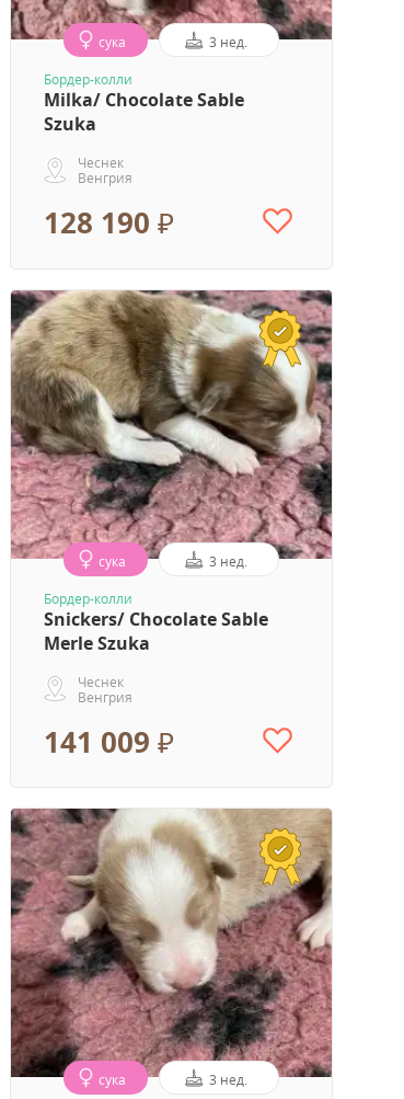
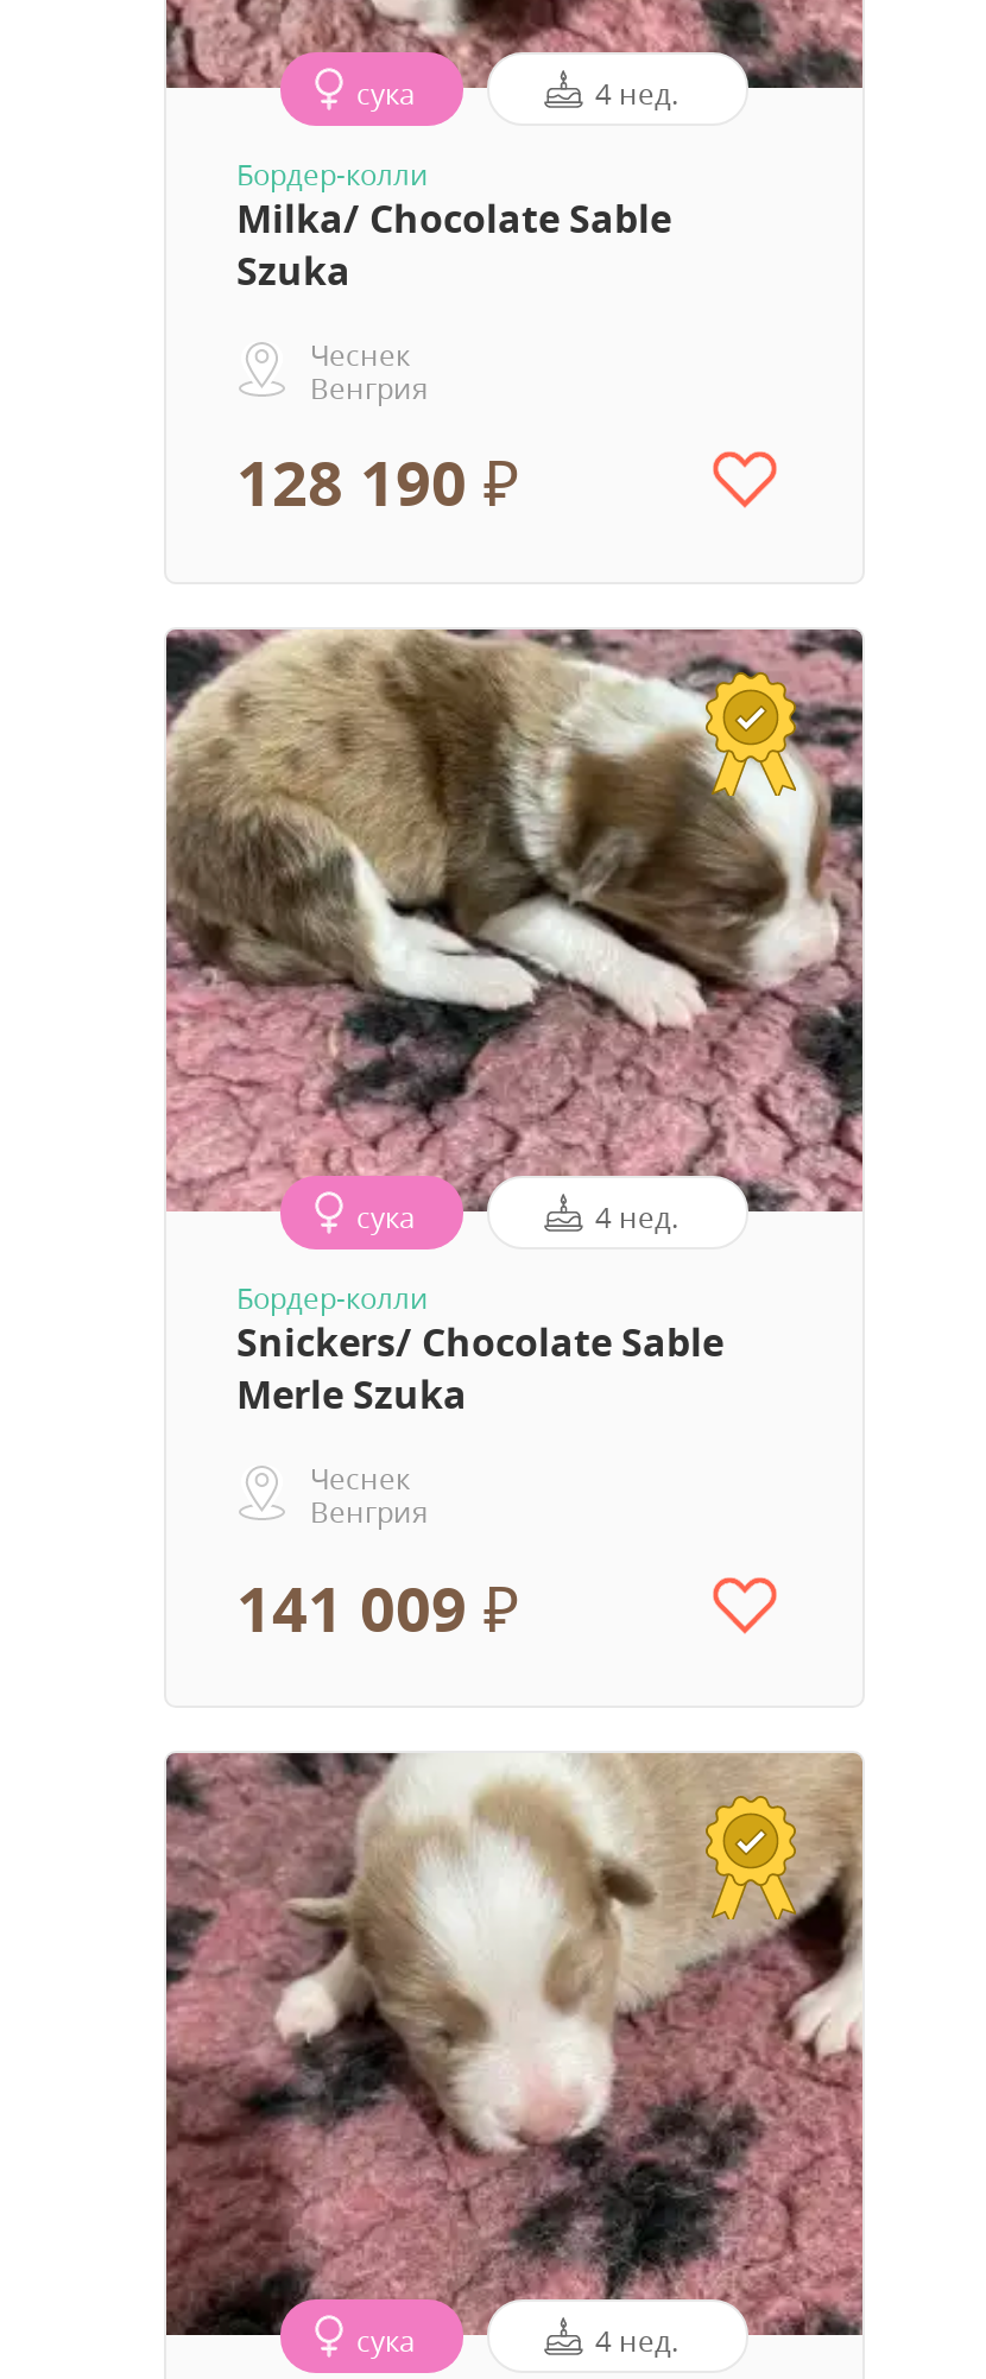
[209,33,247,51] 3 нед. -> [595,72,678,110] 4 нед.
[209,552,247,570] 3 нед. -> [595,1197,678,1235] 4 нед.
[209,1071,247,1088] 3 нед. -> [595,2322,678,2360] 4 нед.

